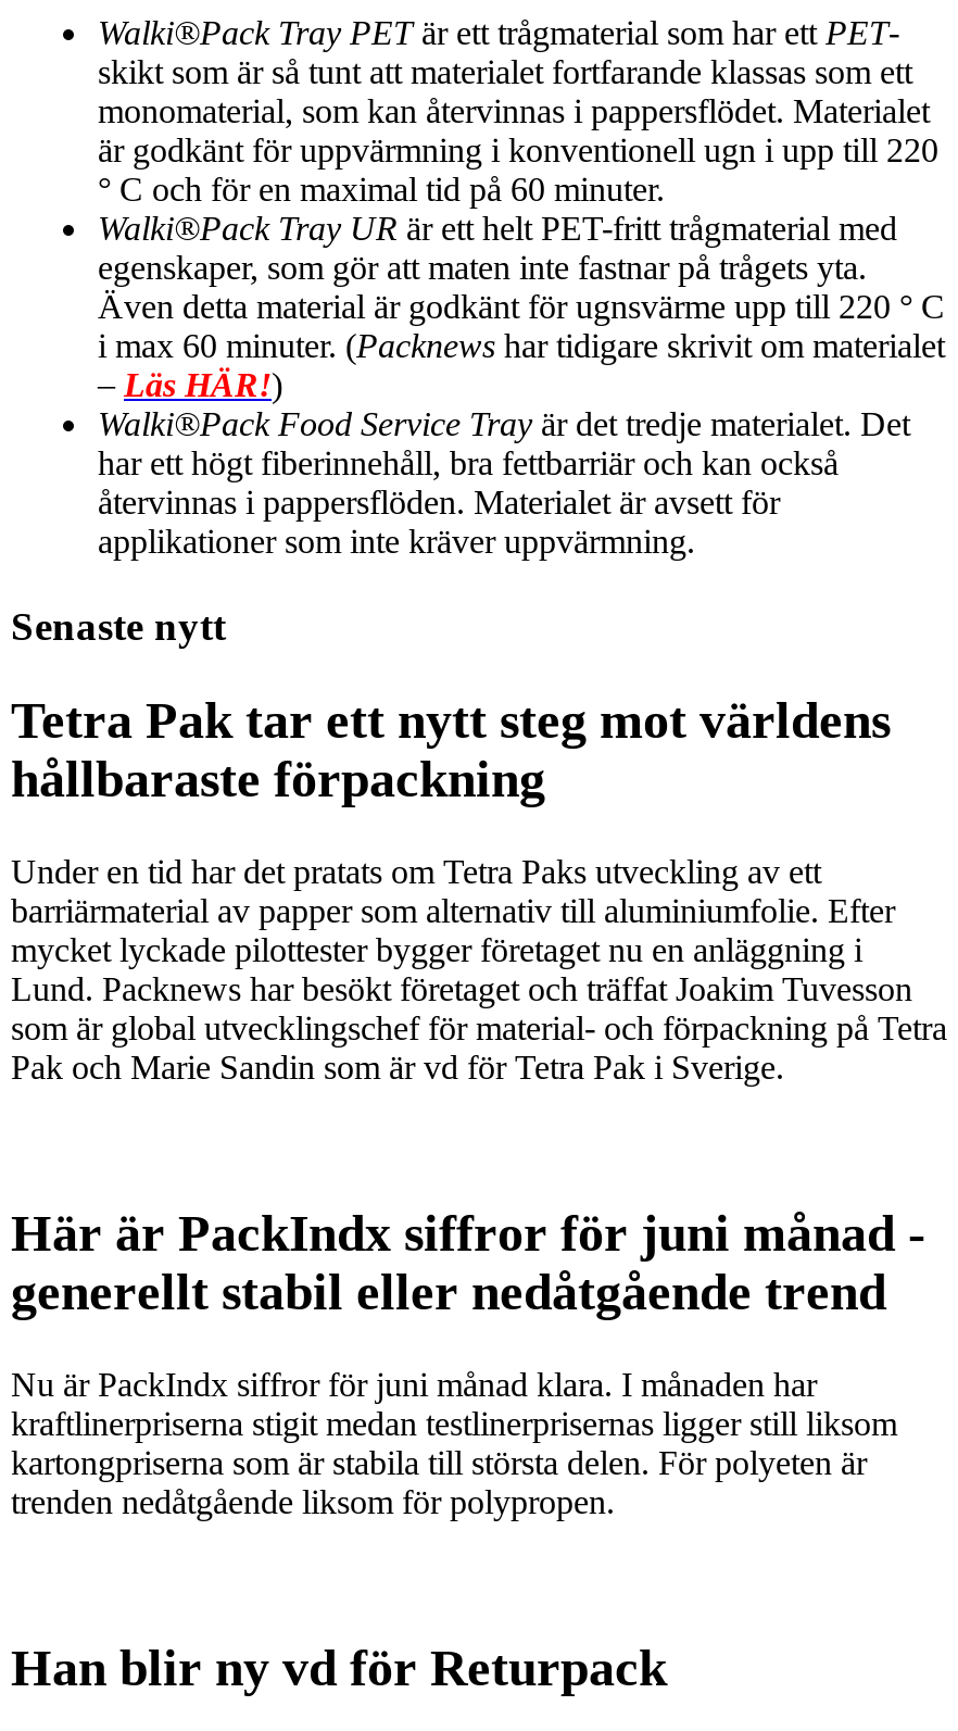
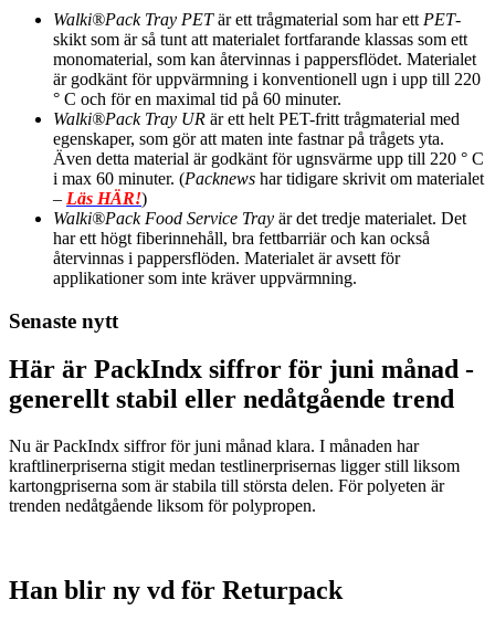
[11,693,947,1086] Tetra Pak tar ett nytt steg mot världens | hållbaraste förpackning | Under en tid har det pratats om Tetra Paks utveckling av ett | barriärmaterial av papper som alternativ till aluminiumfolie. Efter | mycket lyckade pilottester bygger företaget nu en anläggning i | Lund. Packnews har besökt företaget och träffat Joakim Tuvesson | som är global utvecklingschef för material- och förpackning på Tetra | Pak och Marie Sandin som är vd för Tetra Pak i Sverige. -> none

